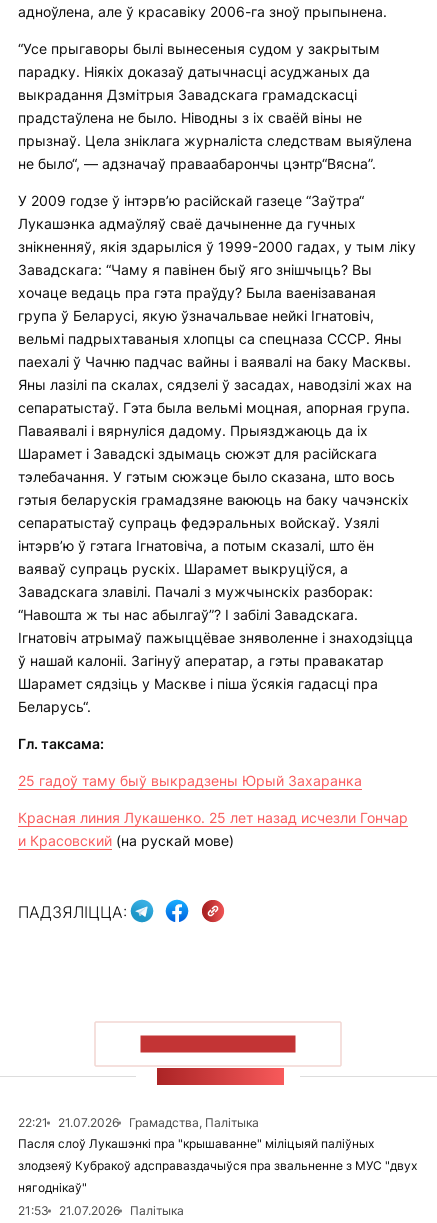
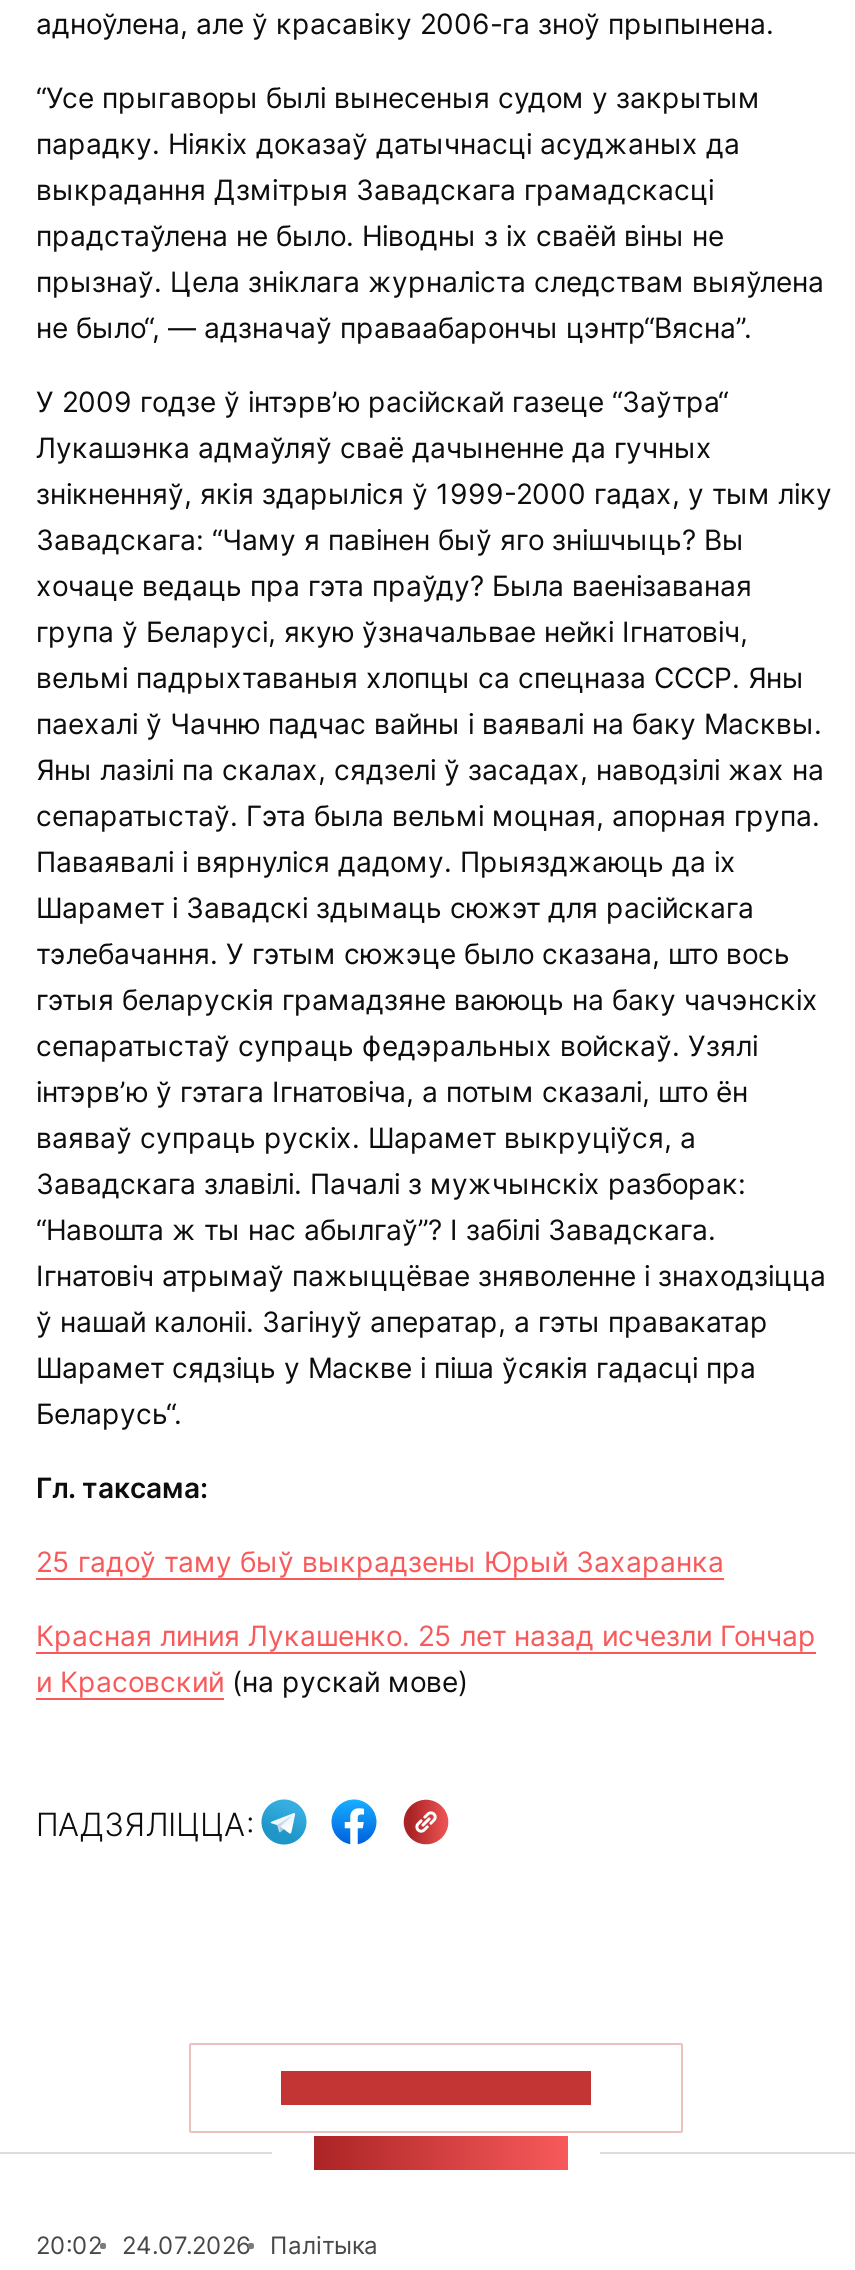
[18,1115,417,1218] 22:21 | 21.07.2026 | Грамадства, Палітыка | Пасля слоў Лукашэнкі пра "крышаванне" міліцыяй паліўных | злодзеяў Кубракоў адсправаздачыўся пра звальненне з МУС "двух | нягоднікаў" | 21:53 | 21.07.2026 -> [36,2230,250,2260] 20:02 | 24.07.2026

